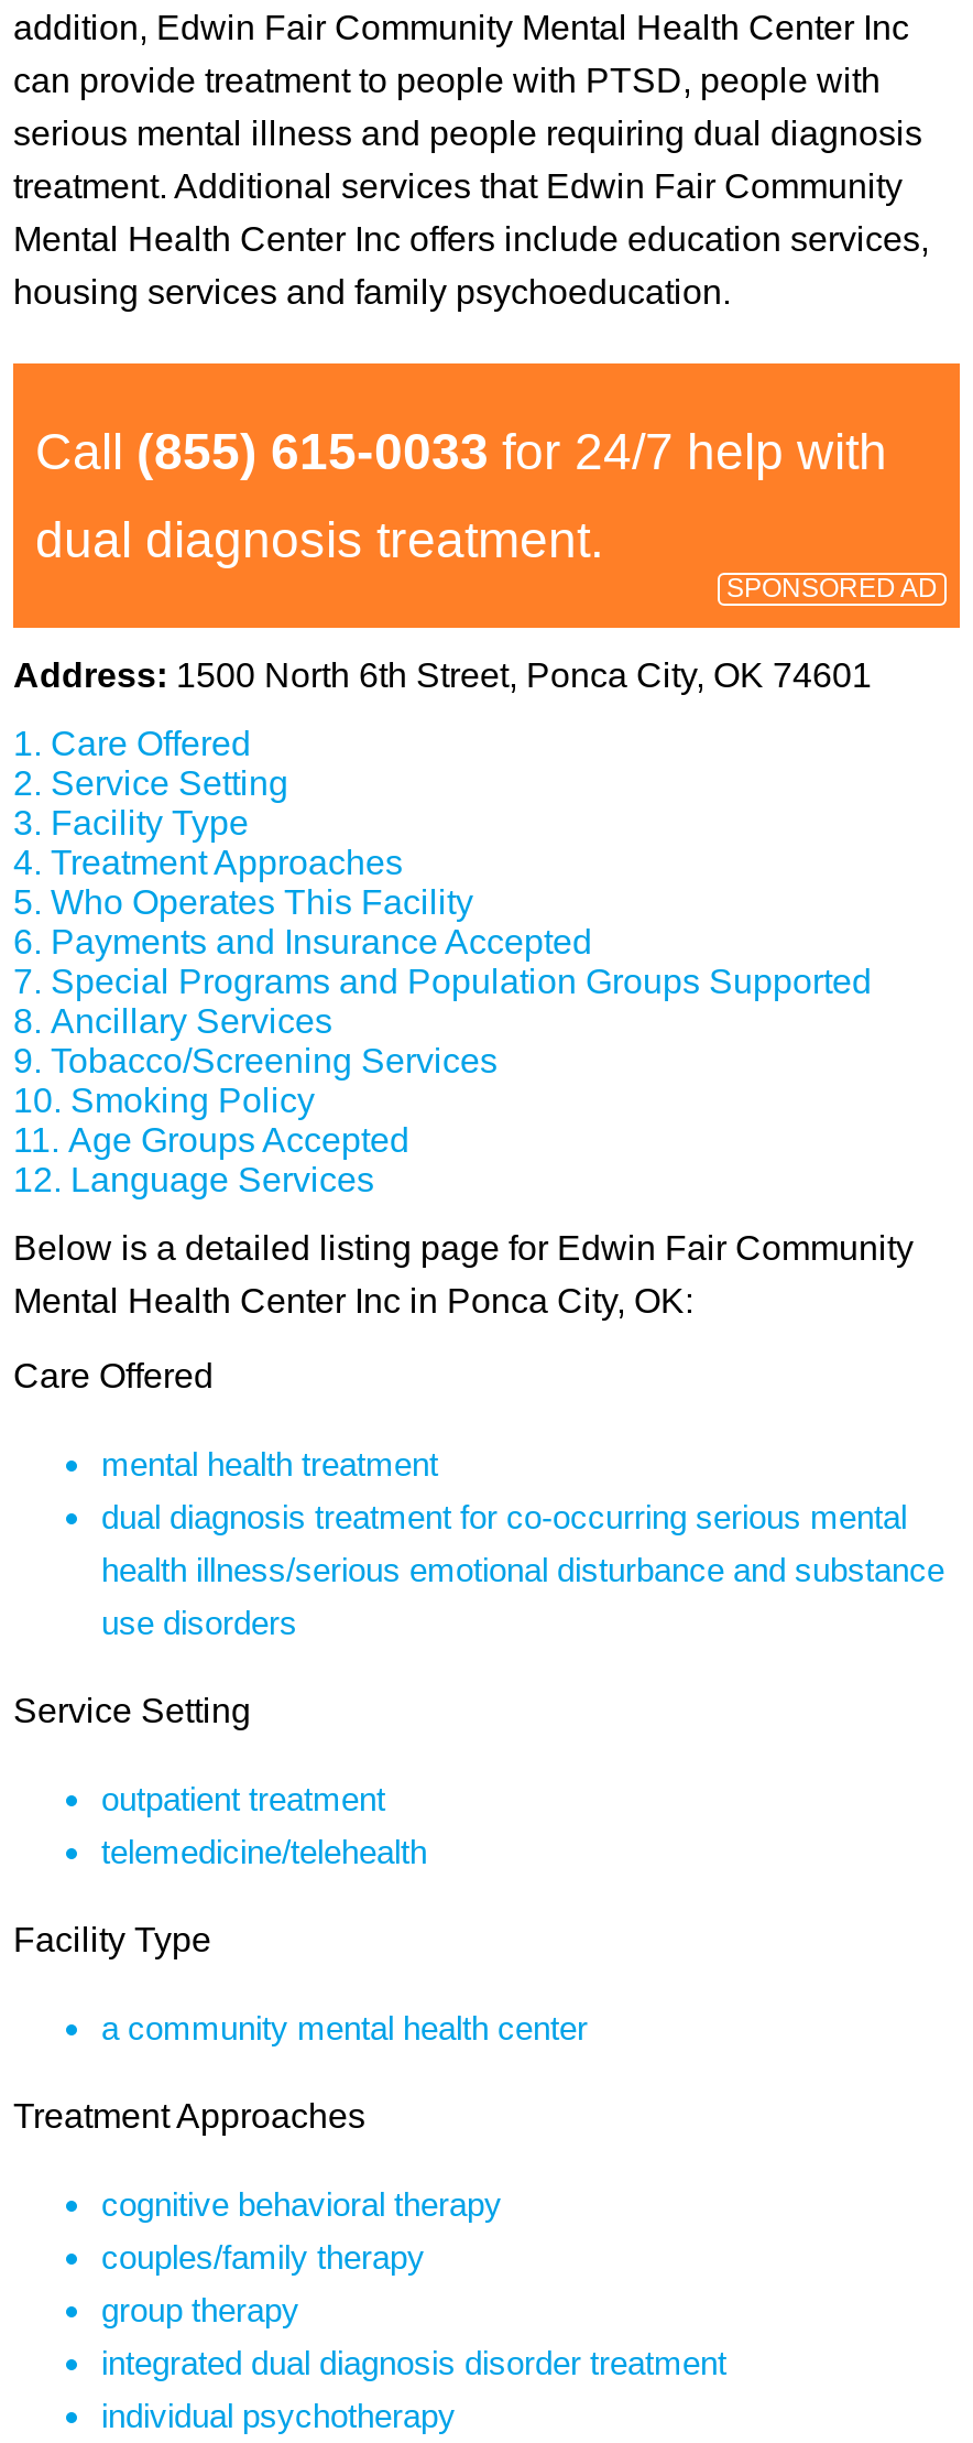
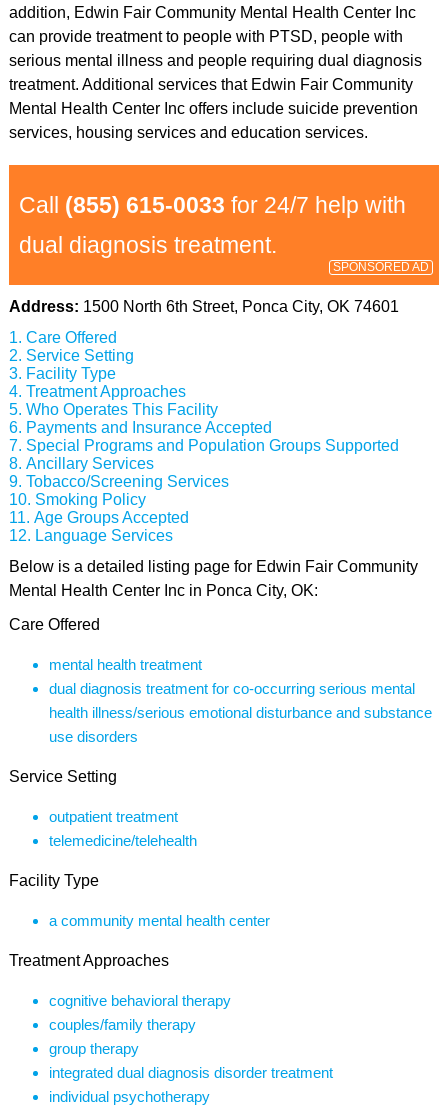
[13,220,929,311] Mental Health Center Inc offers include education services, | housing services and family psychoeducation. -> [9,100,418,141] Mental Health Center Inc offers include suicide prevention | services, housing services and education services.

